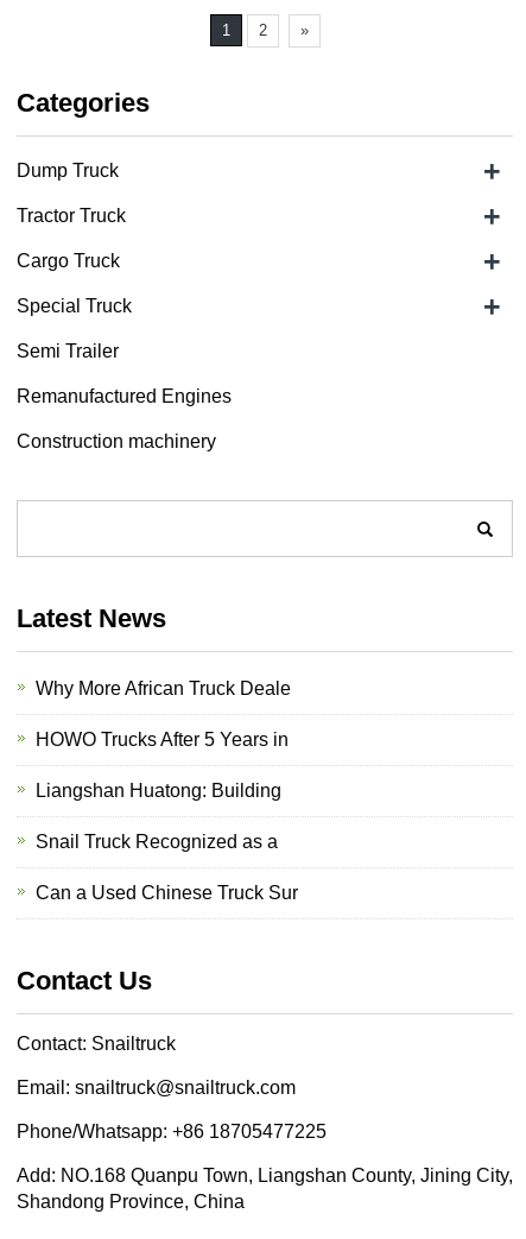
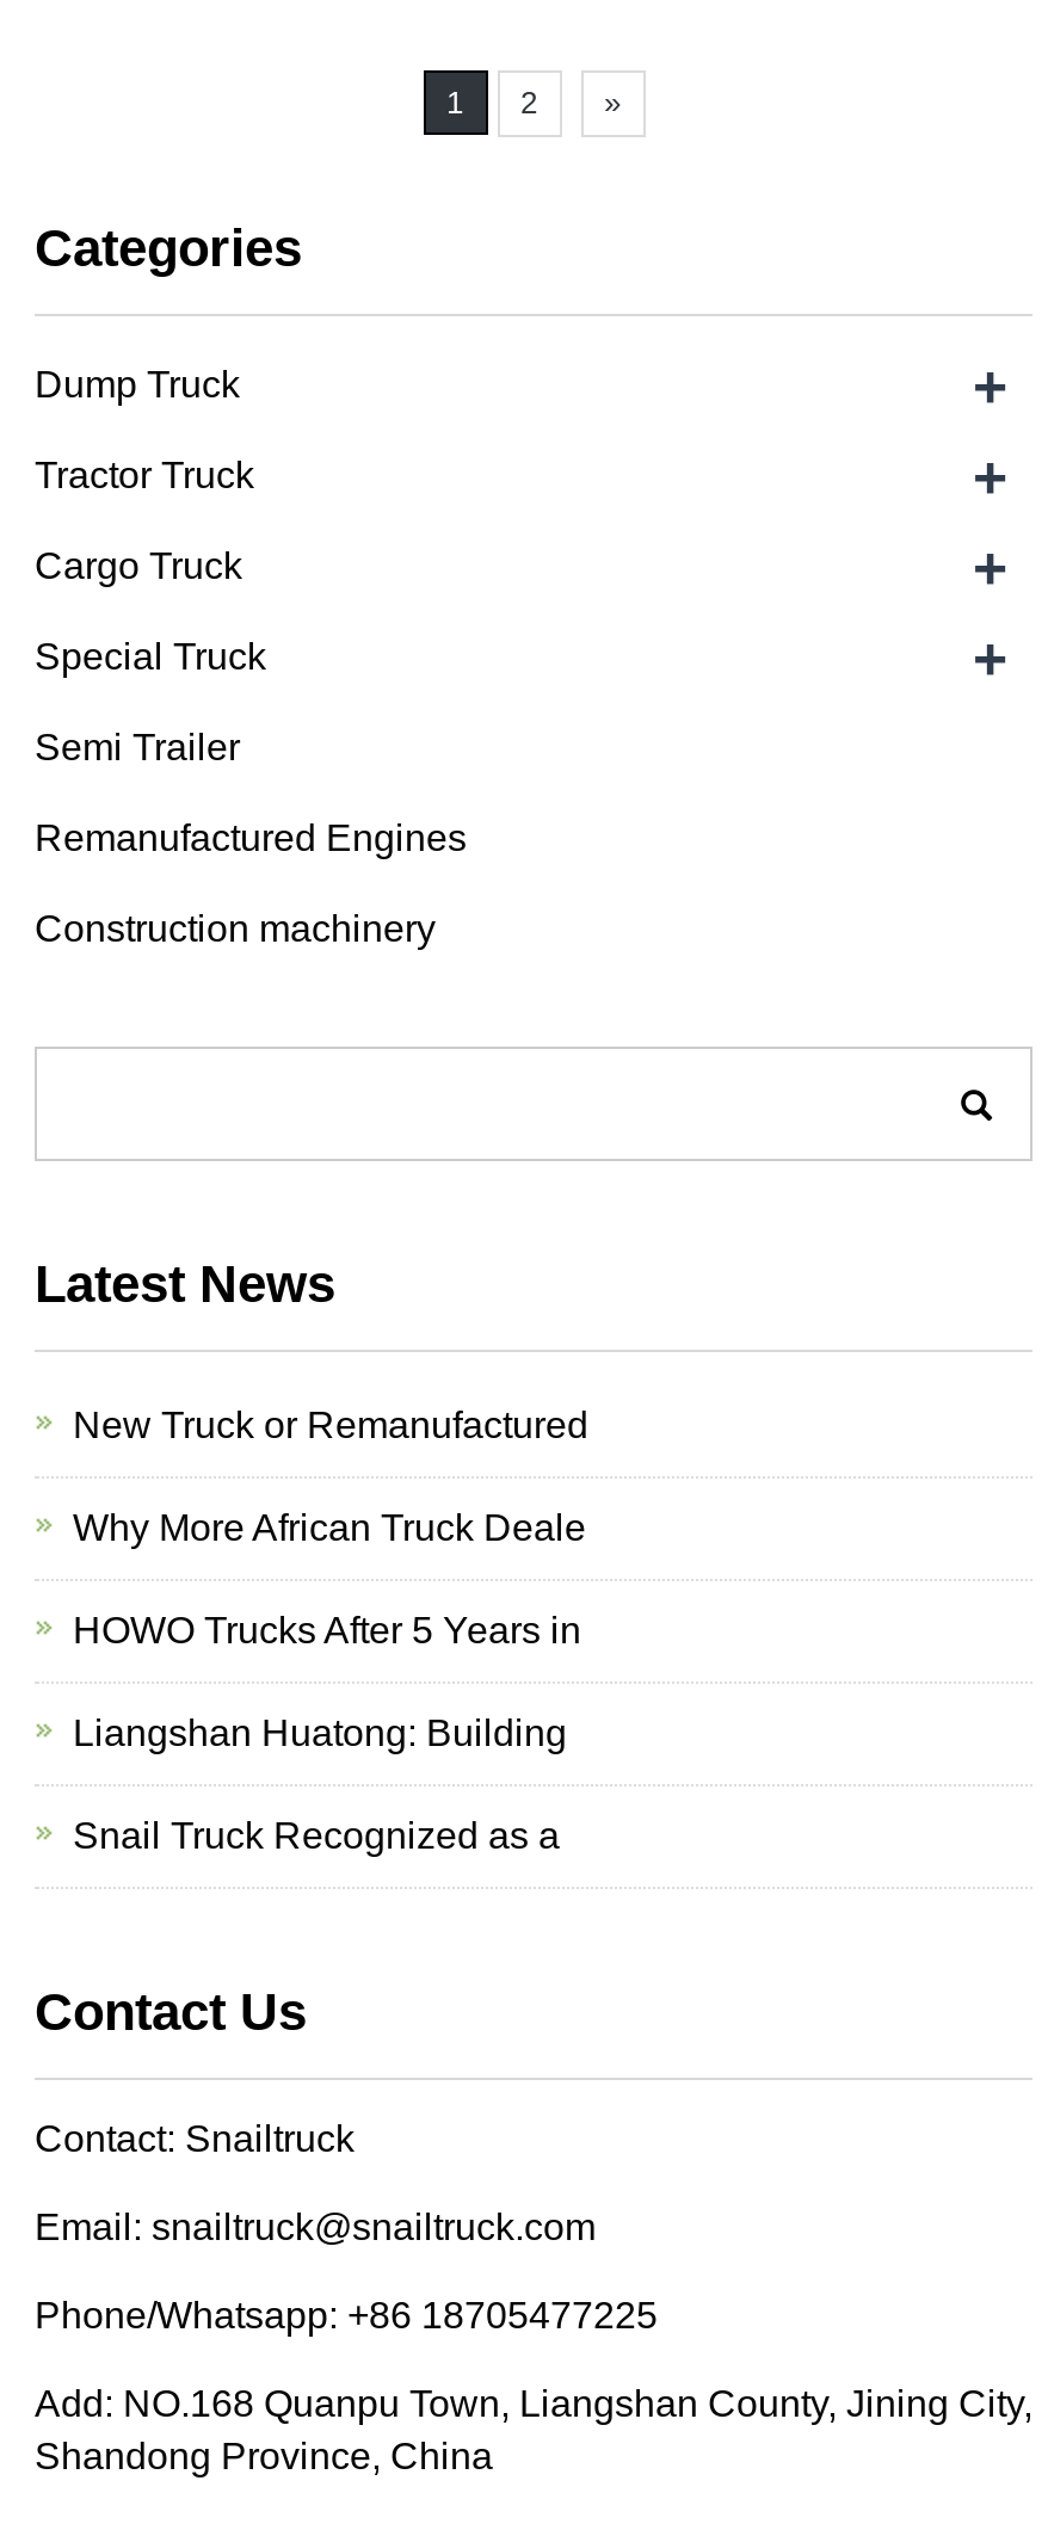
none -> [73,1405,588,1445] New Truck or Remanufactured
moved [36,678,291,852] -> [73,1507,586,1856]: Why More African Truck Deale | HOWO Trucks After 5 Years in | Liangshan Huatong: Building | Snail Truck Recognized as a
[36,883,298,903] Can a Used Chinese Truck Sur -> none

